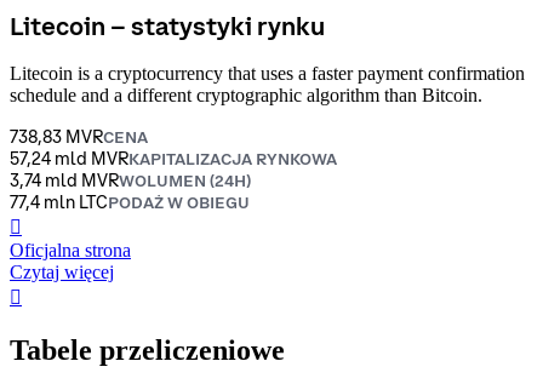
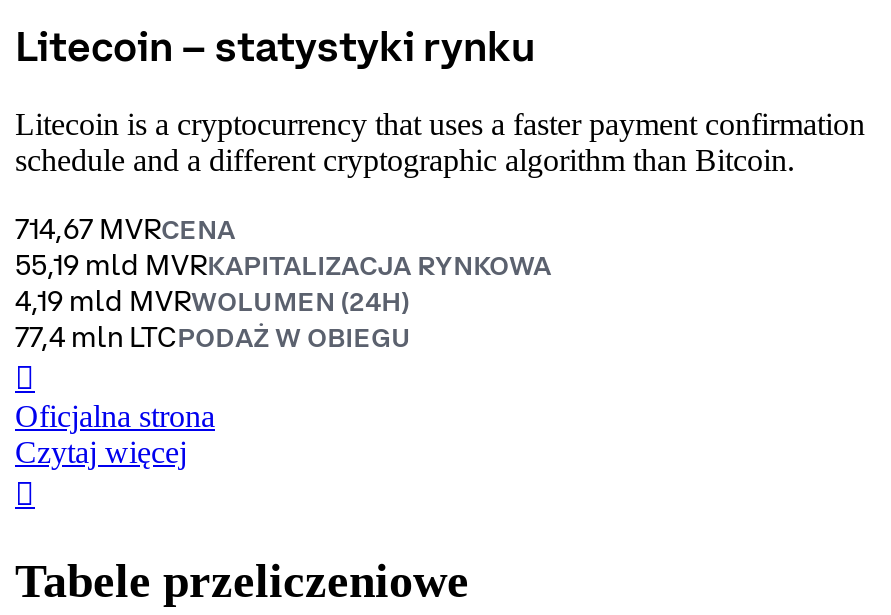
[10,126,148,147] 738,83 MVRCENA -> [15,210,235,246] 714,67 MVRCENA
[10,147,337,169] 57,24 mld MVRKAPITALIZACJA RYNKOWA -> [15,246,551,282] 55,19 mld MVRKAPITALIZACJA RYNKOWA
[10,169,251,191] 3,74 mld MVRWOLUMEN (24H) -> [15,282,409,318] 4,19 mld MVRWOLUMEN (24H)

